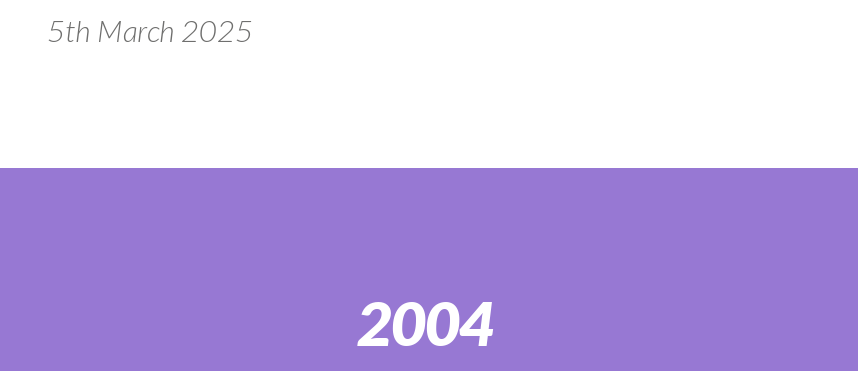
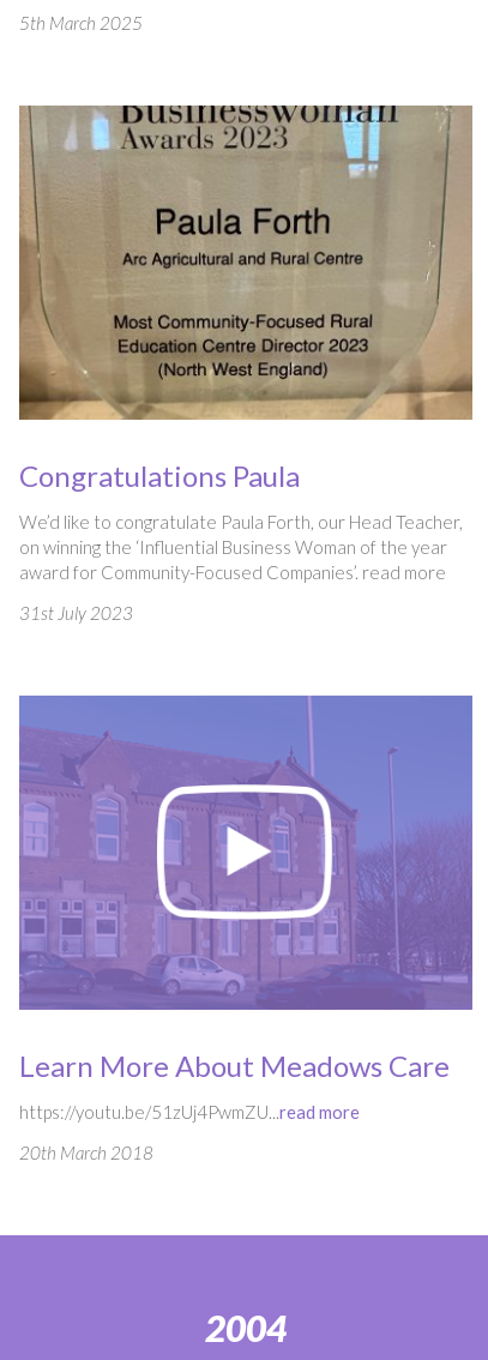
none -> [18,104,474,624] [image] | Congratulations Paula | We’d like to congratulate Paula Forth, our Head Teacher, | on winning the ‘Influential Business Woman of the year | award for Community-Focused Companies’. read more | 31st July 2023
none -> [18,694,474,1164] [image] | Learn More About Meadows Care | https://youtu.be/51zUj4PwmZU...read more | 20th March 2018

